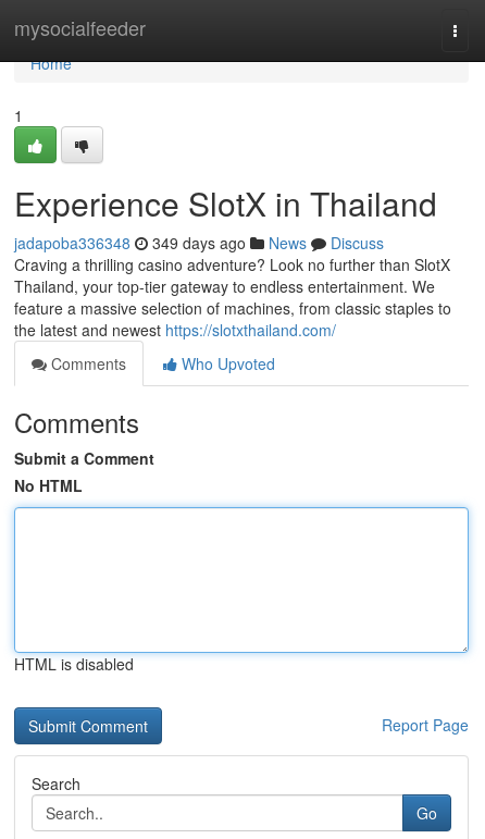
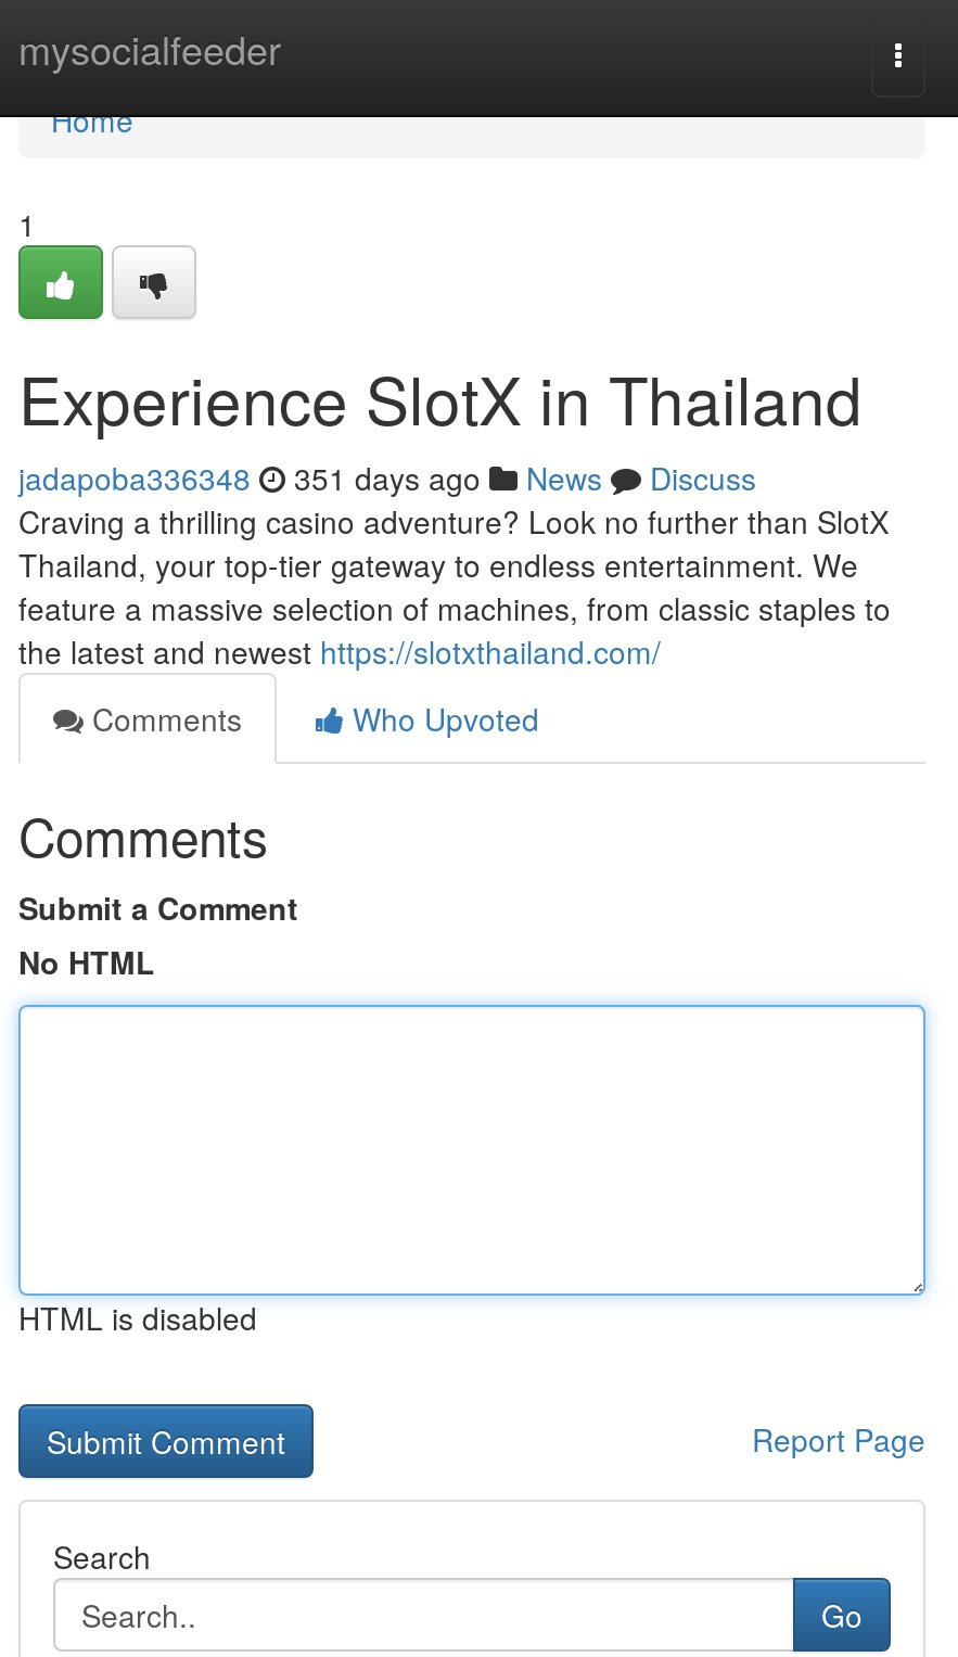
[14,232,384,254] jadapoba336348 349 days ago News Discuss -> [18,456,756,499] jadapoba336348 351 days ago News Discuss

